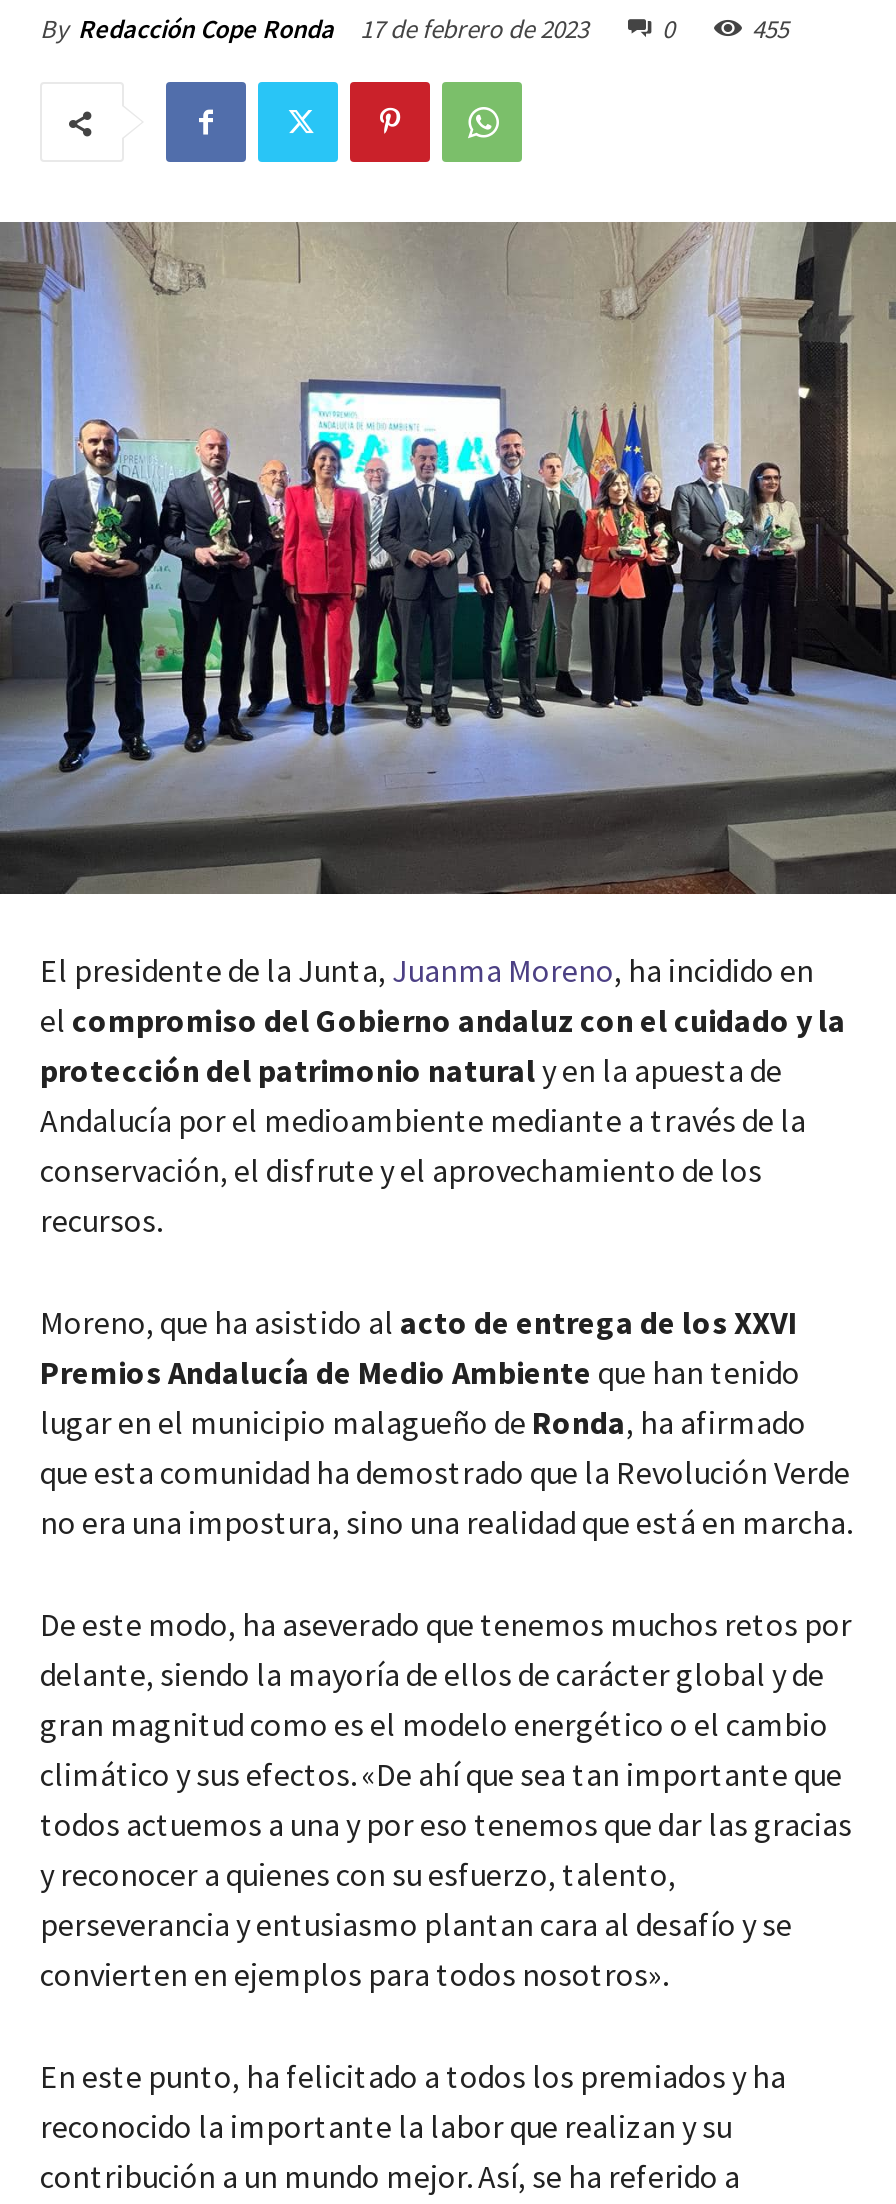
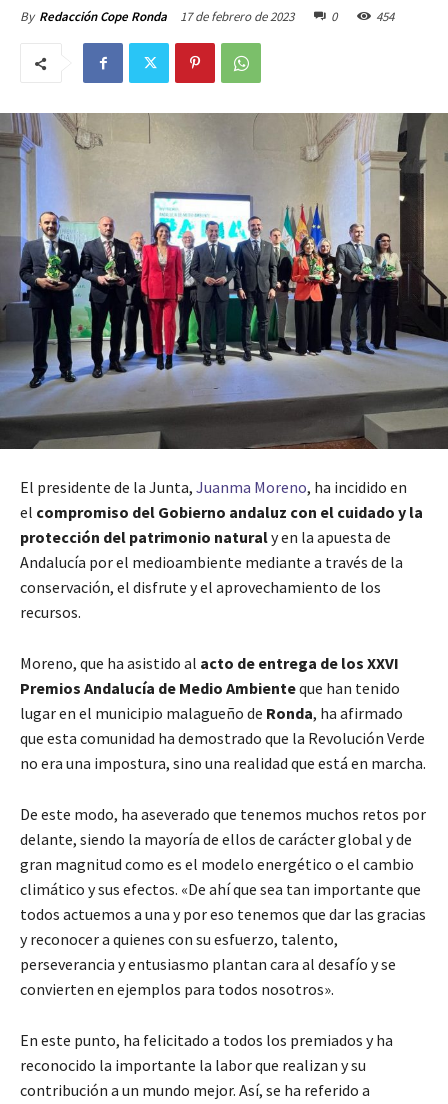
[752,12,788,46] 455 -> [376,8,394,25] 454

